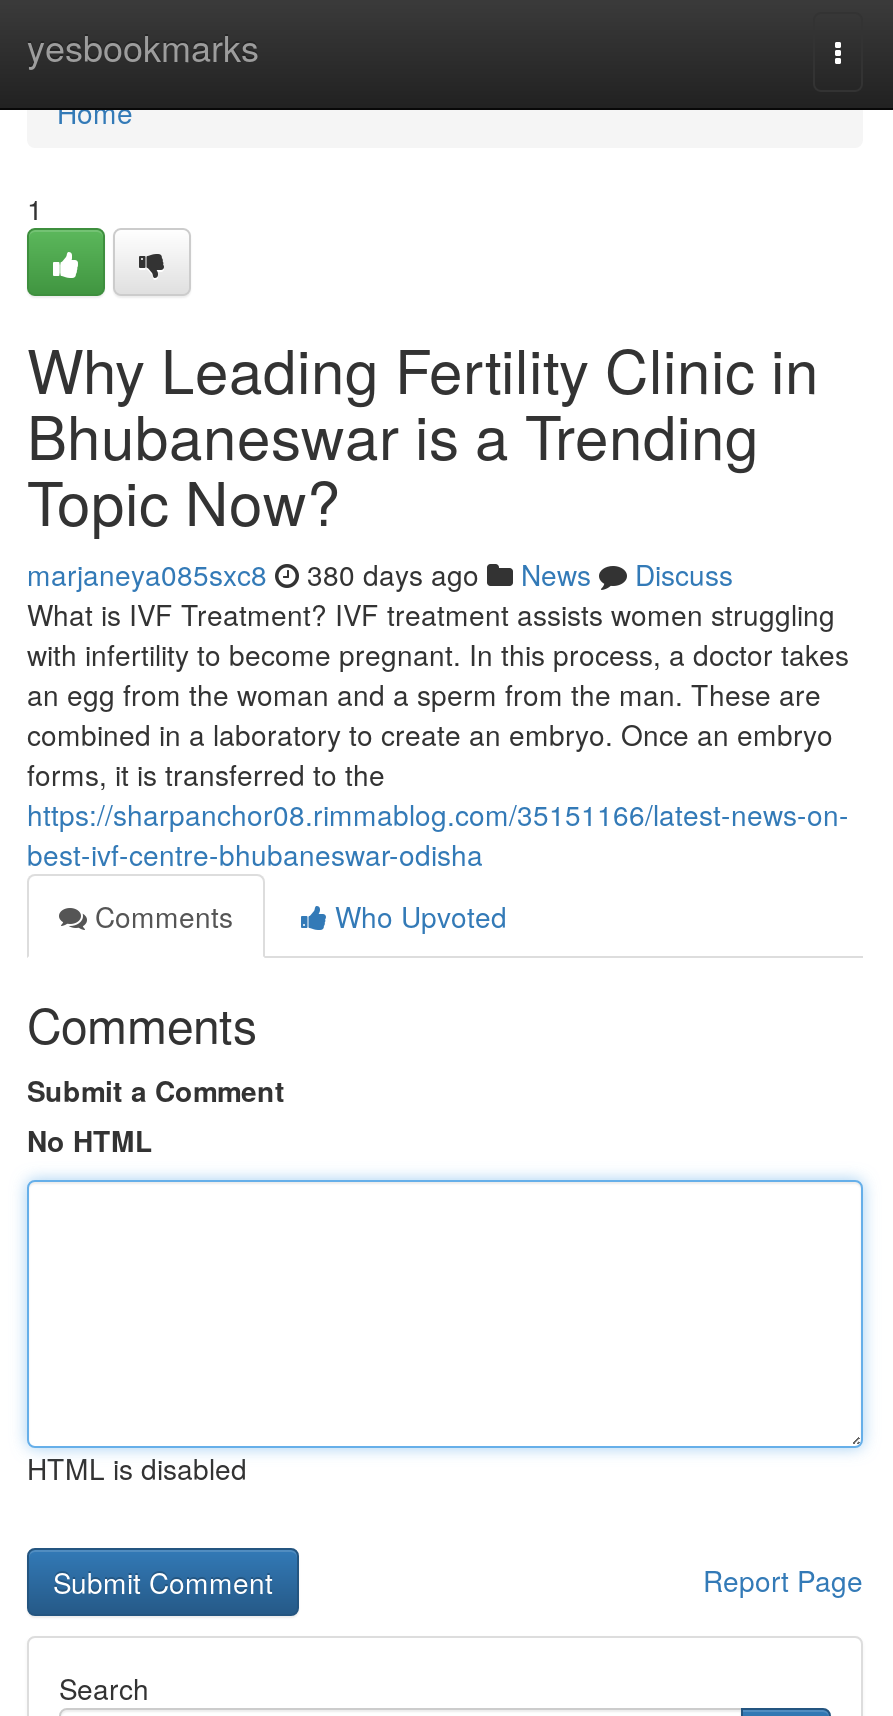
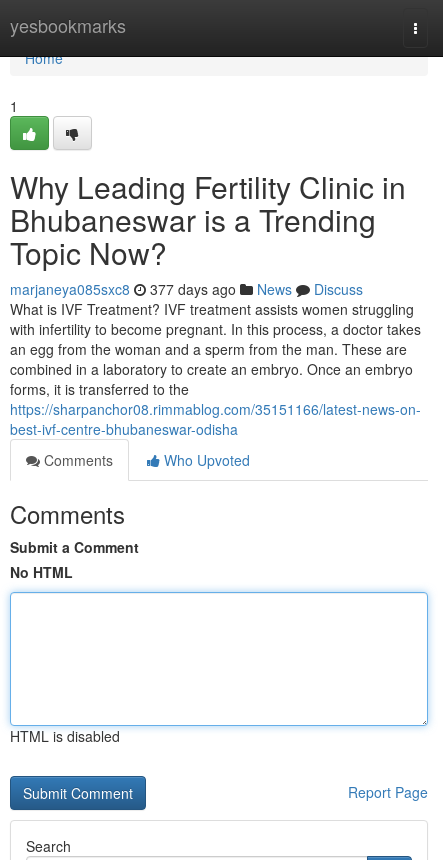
[27,554,733,594] marjaneya085sxc8 380 days ago News Discuss -> [10,279,363,299] marjaneya085sxc8 377 days ago News Discuss

